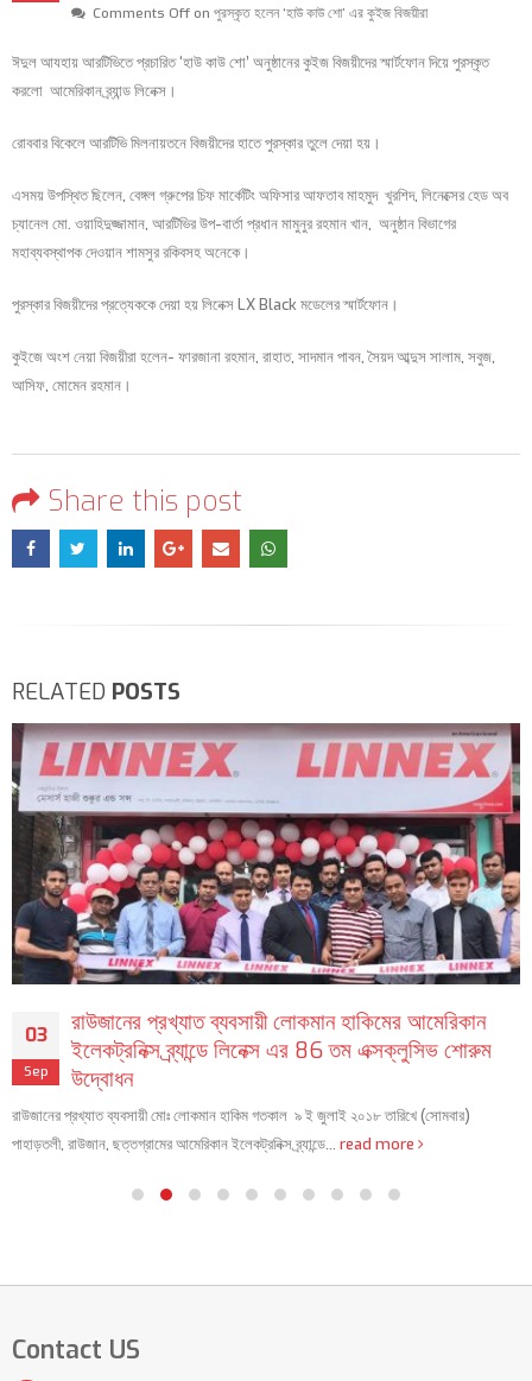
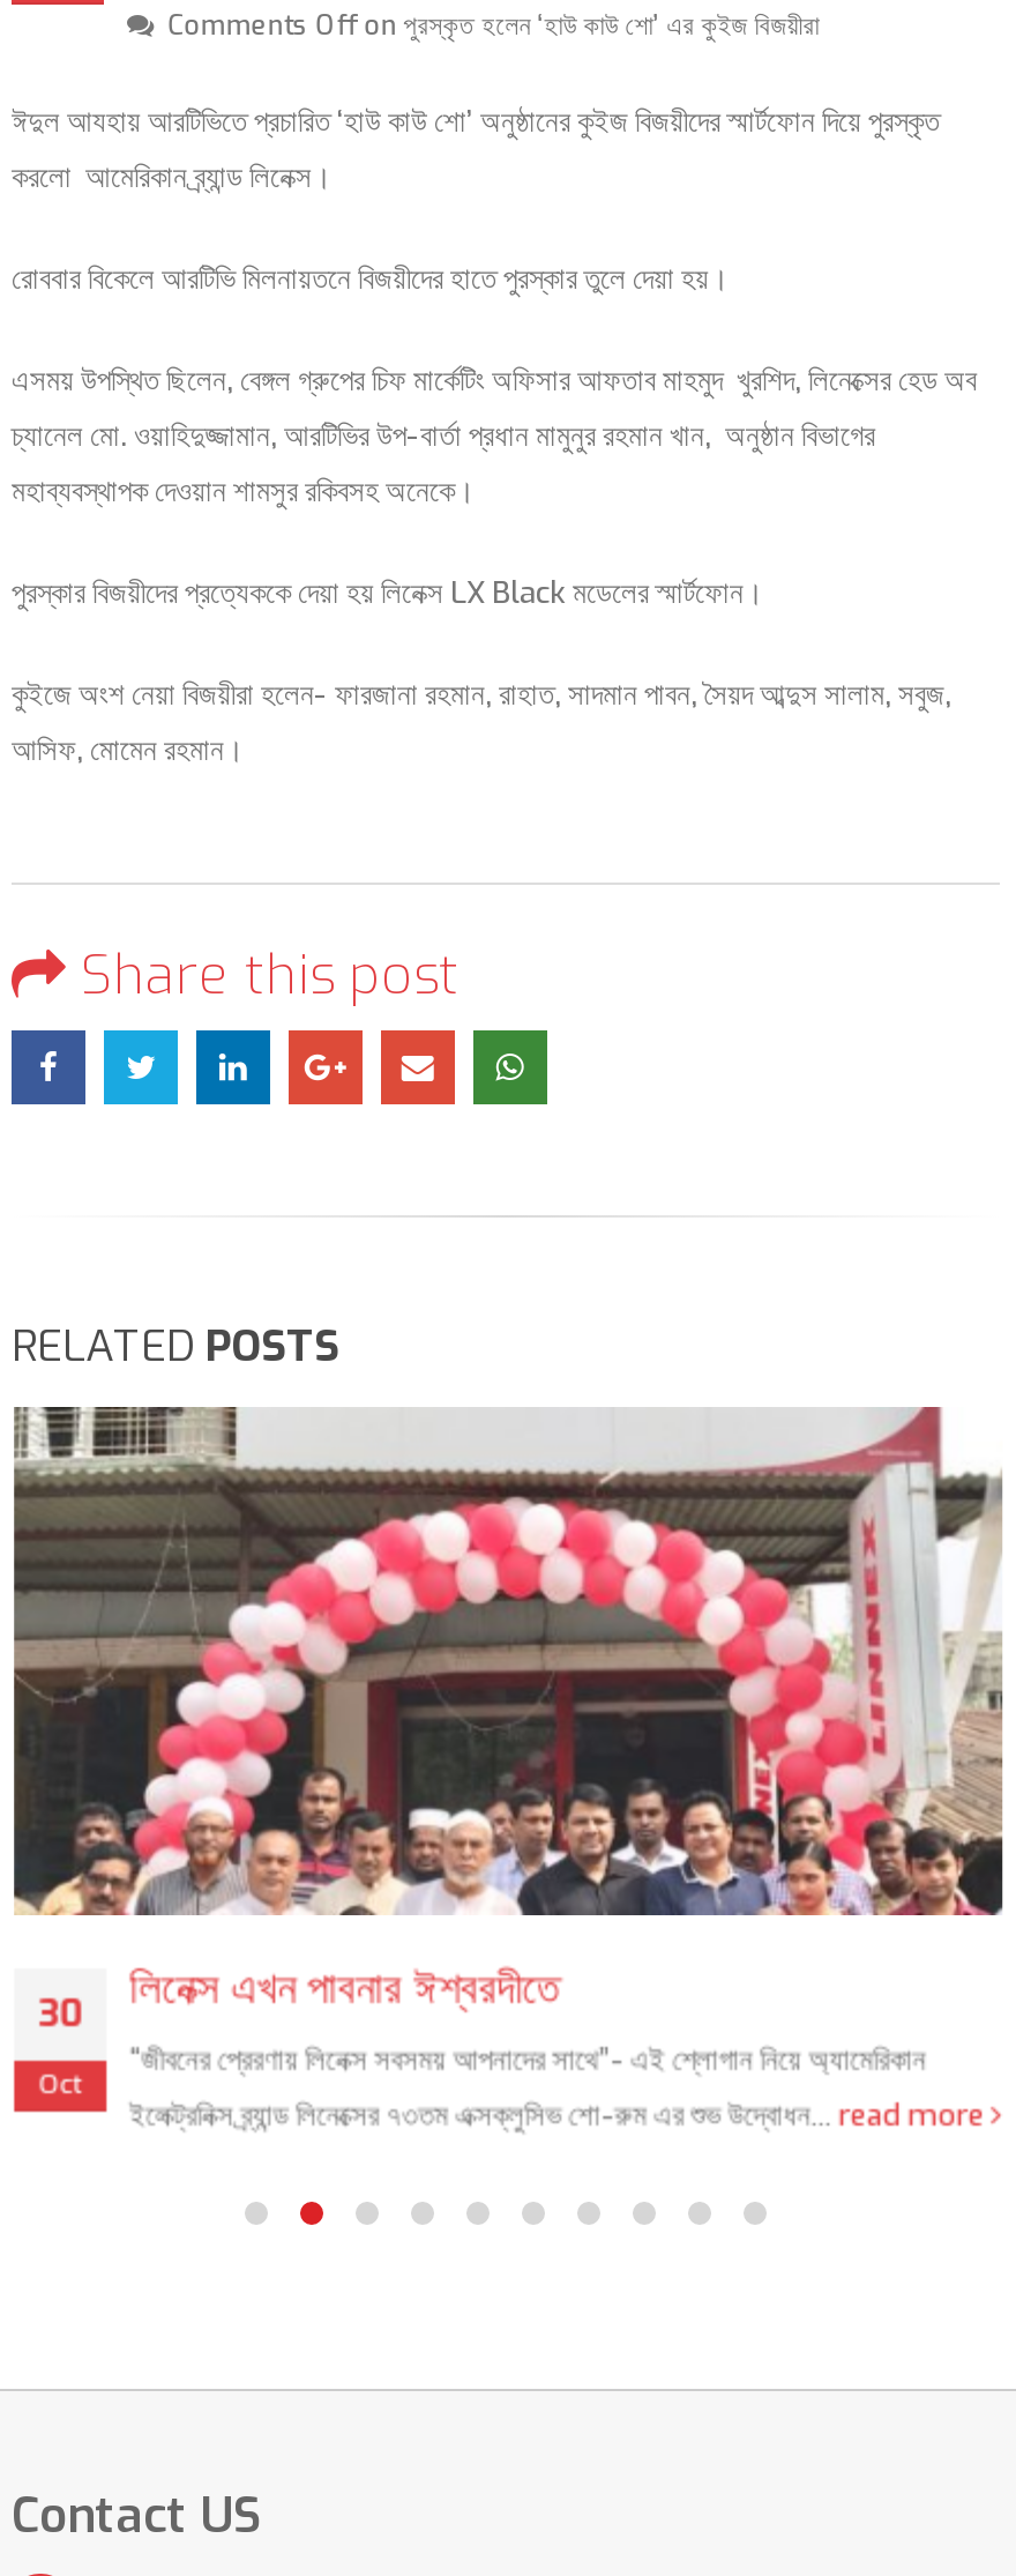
[11,722,521,1154] [image] | রাউজানের প্রখ্যাত ব্যবসায়ী লোকমান হাকিমের আমেরিকান | ইলেকট্রনিক্স ব্র্যান্ডে লিনেক্স এর 86 তম এক্সক্লুসিভ শোরুম | উদ্বোধন | রাউজানের প্রখ্যাত ব্যবসায়ী মোঃ লোকমান হাকিম গতকাল ৯ ই জুলাই ২০১৮ তারিখে (সোমবার) | পাহাড়তলী, রাউজান, ছত্তগ্রামের আমেরিকান ইলেকট্রনিক্স ব্র্যান্ডে... read more -> [12,1407,1004,2134] [image] | লিনেক্স এখন পাবনার ঈশ্বরদীতে | “জীবনের প্রেরণায় লিনেক্স সবসময় আপনাদের সাথে”- এই শ্লোগান নিয়ে অ্যামেরিকান | ইলেক্ট্রনিক্স ব্র্যান্ড লিনেক্সের ৭৩তম এক্সক্লুসিভ শো-রুম এর শুভ উদ্বোধন... read more
[24,1022,47,1047] 03 -> [36,1988,80,2037] 30
[23,1061,48,1080] Sep -> [36,2065,80,2102] Oct

